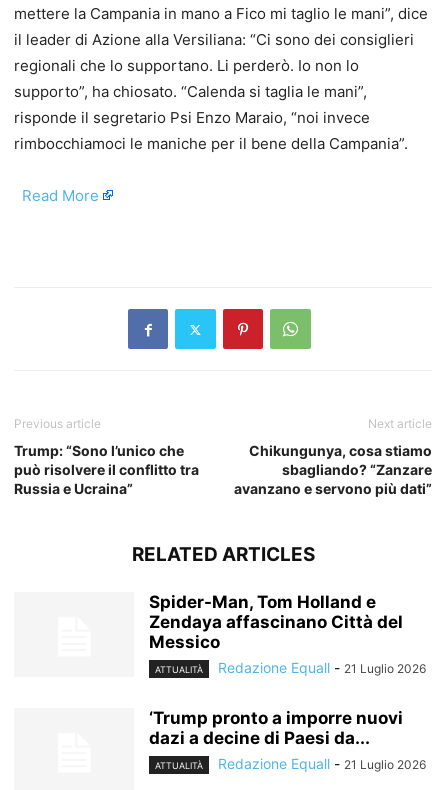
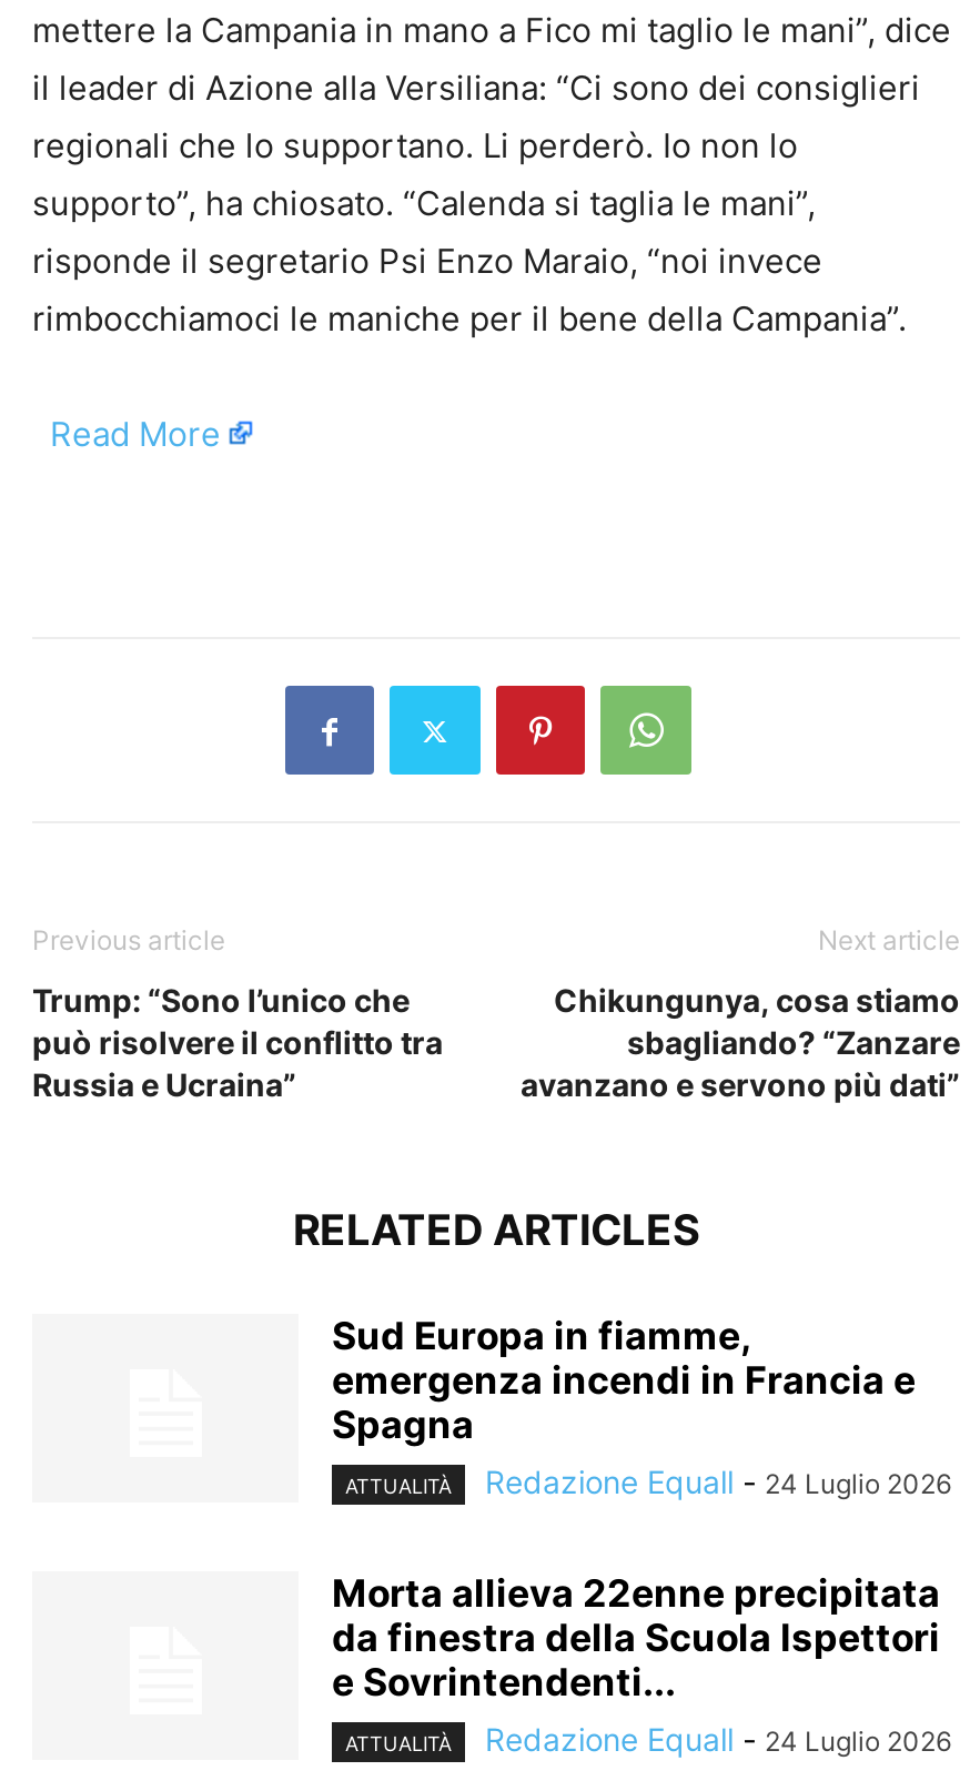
[149,592,403,652] Spider-Man, Tom Holland e | Zendaya affascinano Città del | Messico -> [332,1314,916,1447] Sud Europa in fiamme, | emergenza incendi in Francia e | Spagna
[218,659,426,676] Redazione Equall - 21 Luglio 2026 -> [485,1463,951,1500] Redazione Equall - 24 Luglio 2026
[149,708,403,748] ‘Trump pronto a imporre nuovi | dazi a decine di Paesi da... -> [332,1572,940,1705] Morta allieva 22enne precipitata | da finestra della Scuola Ispettori | e Sovrintendenti...
[218,755,426,772] Redazione Equall - 21 Luglio 2026 -> [485,1720,951,1758] Redazione Equall - 24 Luglio 2026

